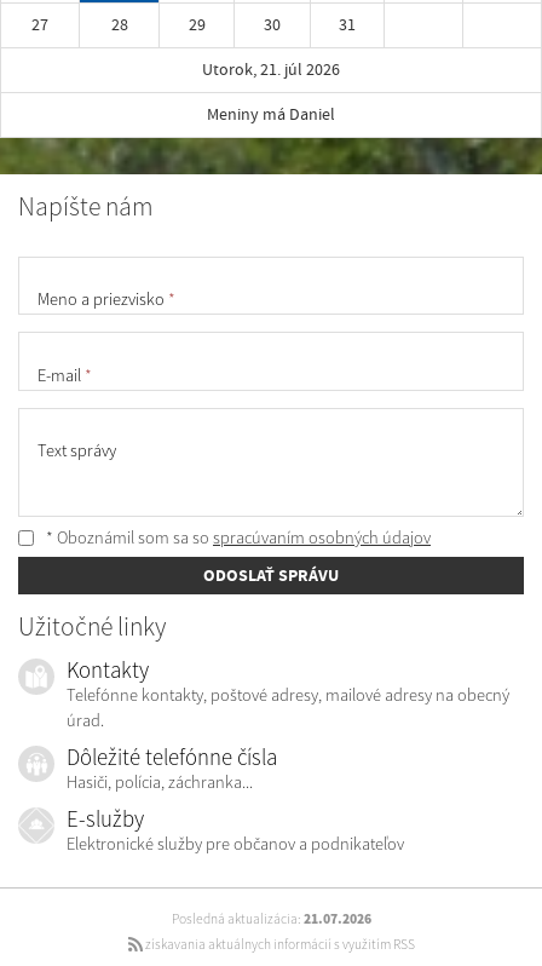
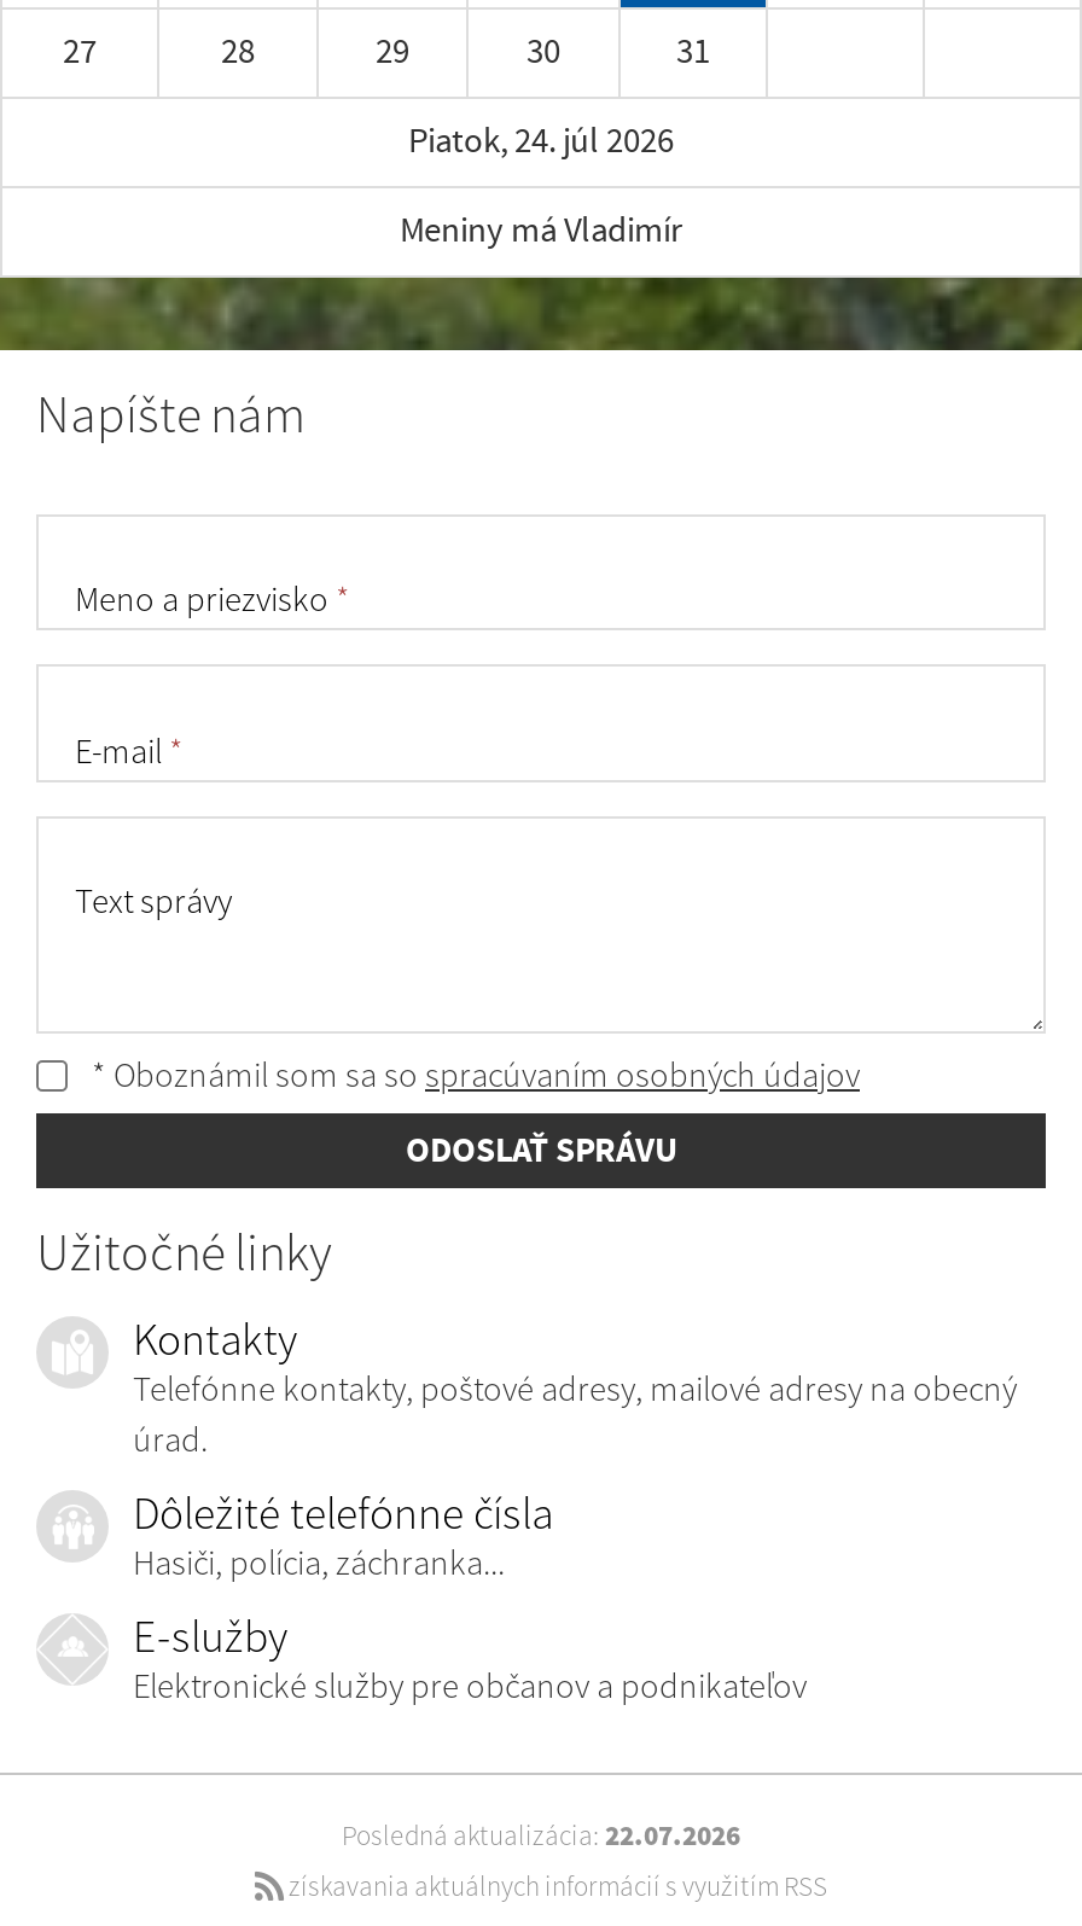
[202,59,340,82] Utorok, 21. júl 2026 -> [408,119,674,165] Piatok, 24. júl 2026
[207,103,335,126] Meniny má Daniel -> [400,209,682,255] Meniny má Vladimír
[171,910,371,927] Posledná aktualizácia: 21.07.2026 -> [342,1819,740,1853] Posledná aktualizácia: 22.07.2026

